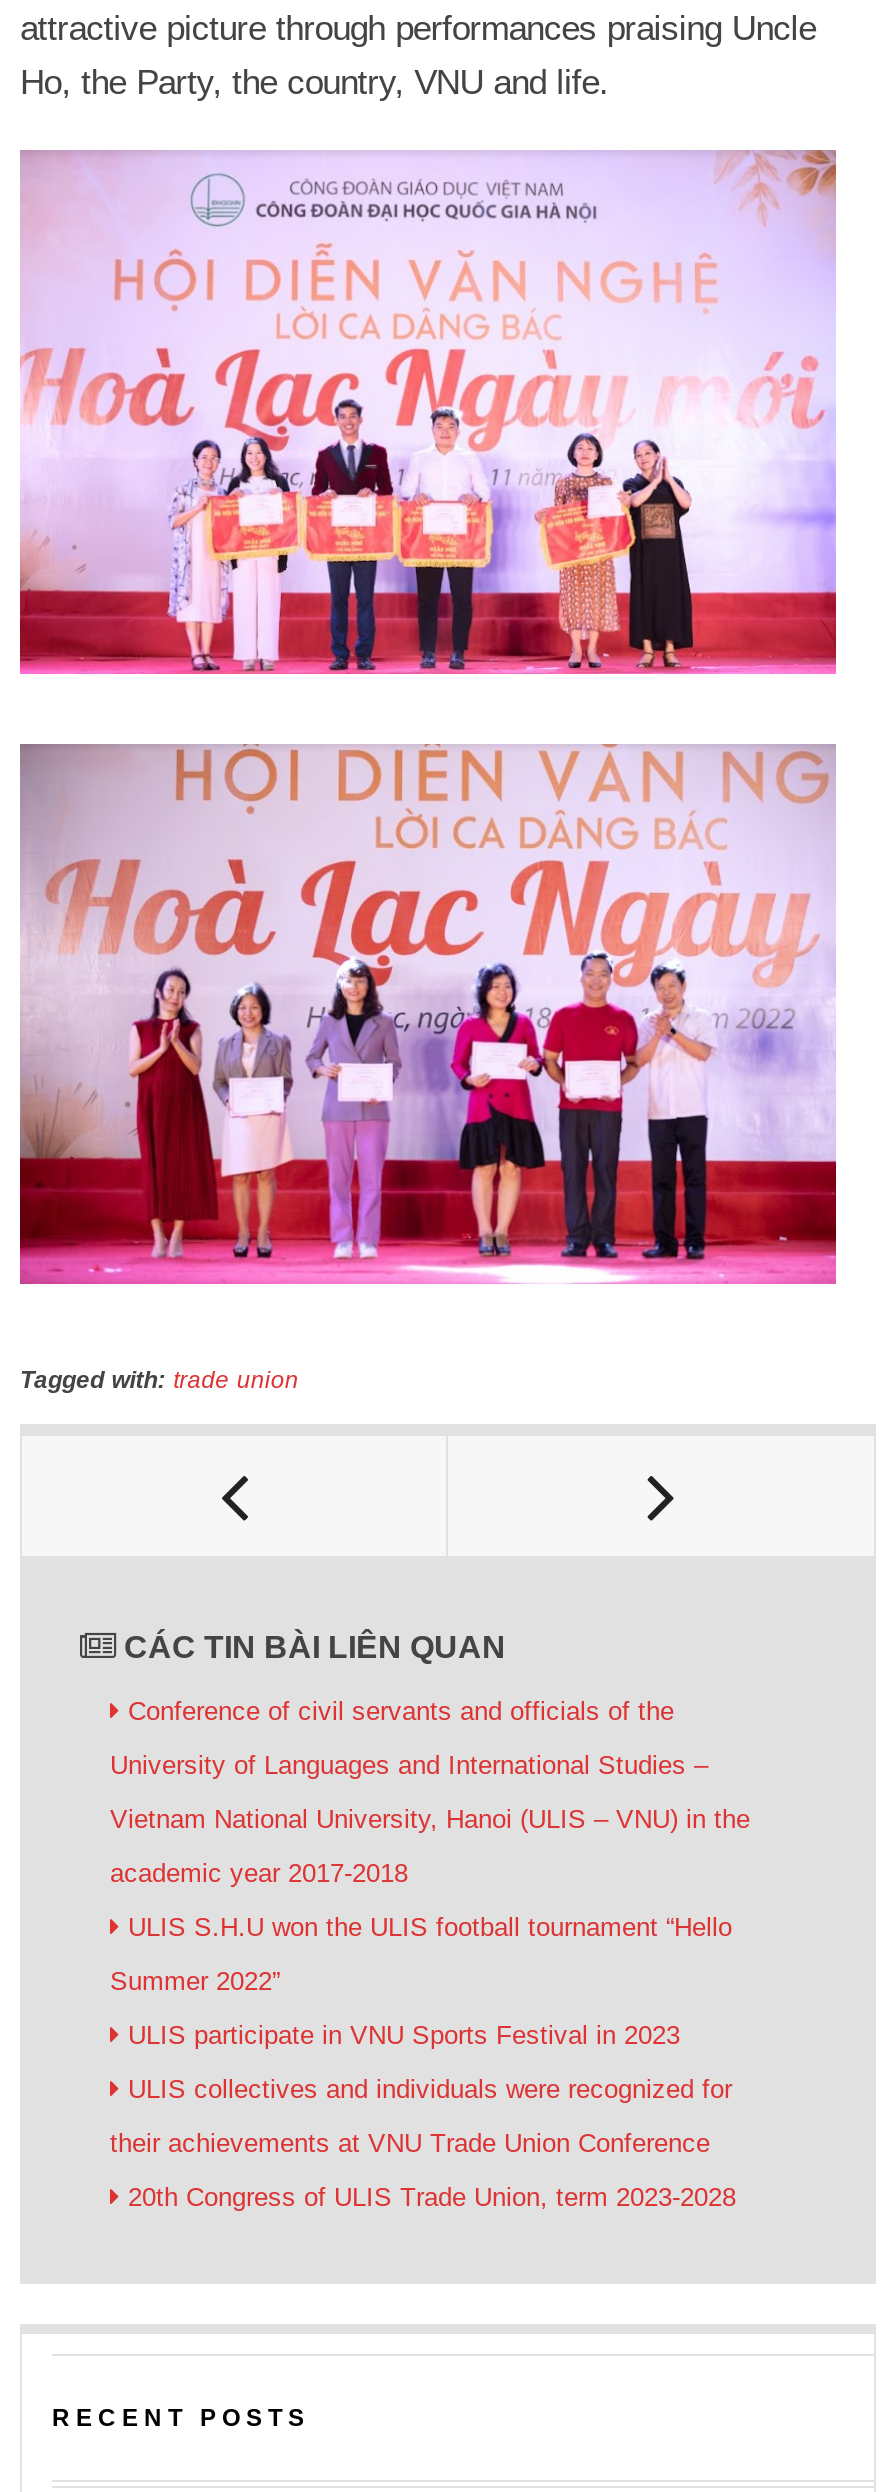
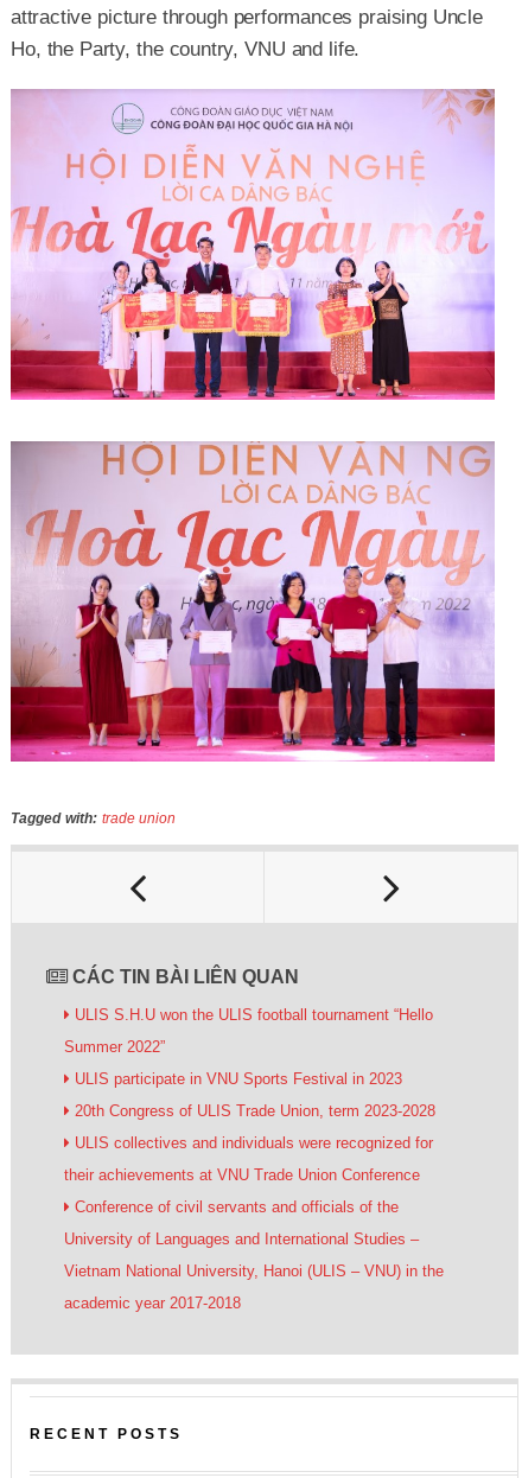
moved [110,1696,750,1888] -> [64,1198,444,1312]: Conference of civil servants and officials of the | University of Languages and International Studies – | Vietnam National University, Hanoi (ULIS – VNU) in the | academic year 2017-2018
moved [110,1912,736,2212] -> [64,1006,435,1184]: ULIS S.H.U won the ULIS football tournament “Hello | Summer 2022” | ULIS participate in VNU Sports Festival in 2023 | 20th Congress of ULIS Trade Union, term 2023-2028 | ULIS collectives and individuals were recognized for | their achievements at VNU Trade Union Conference

